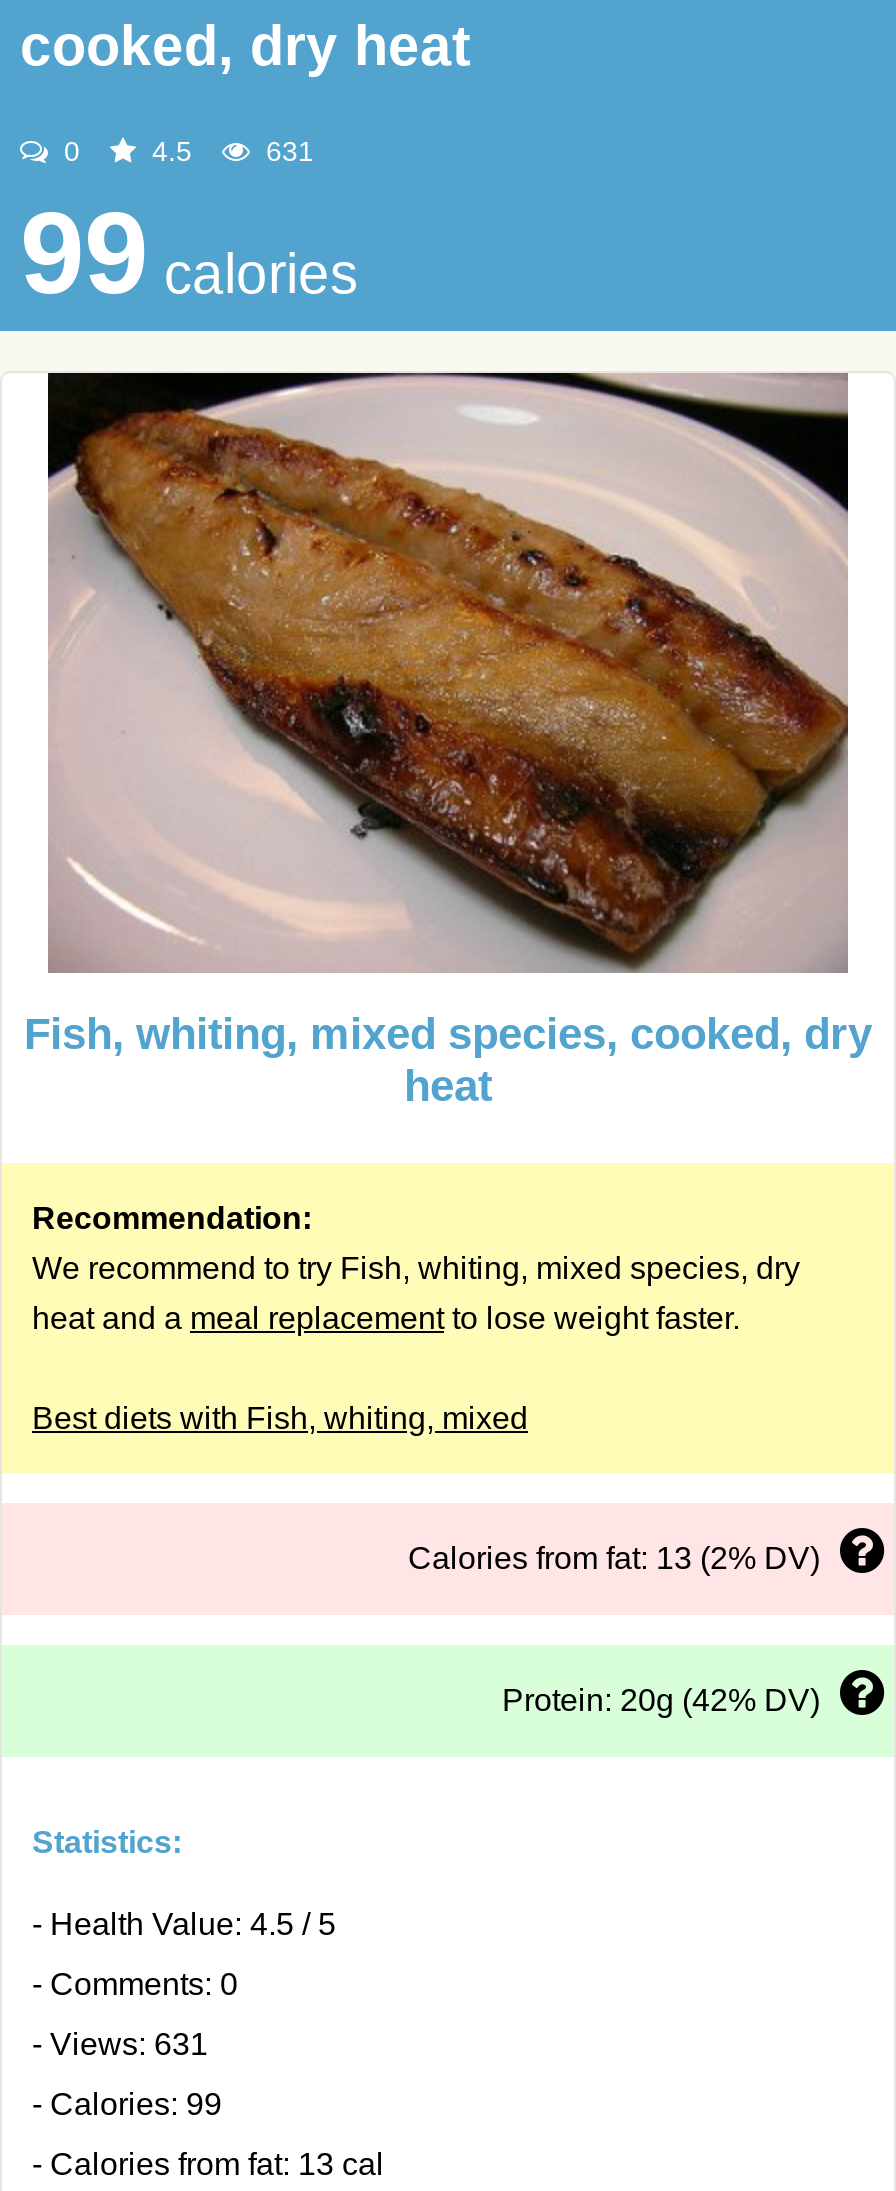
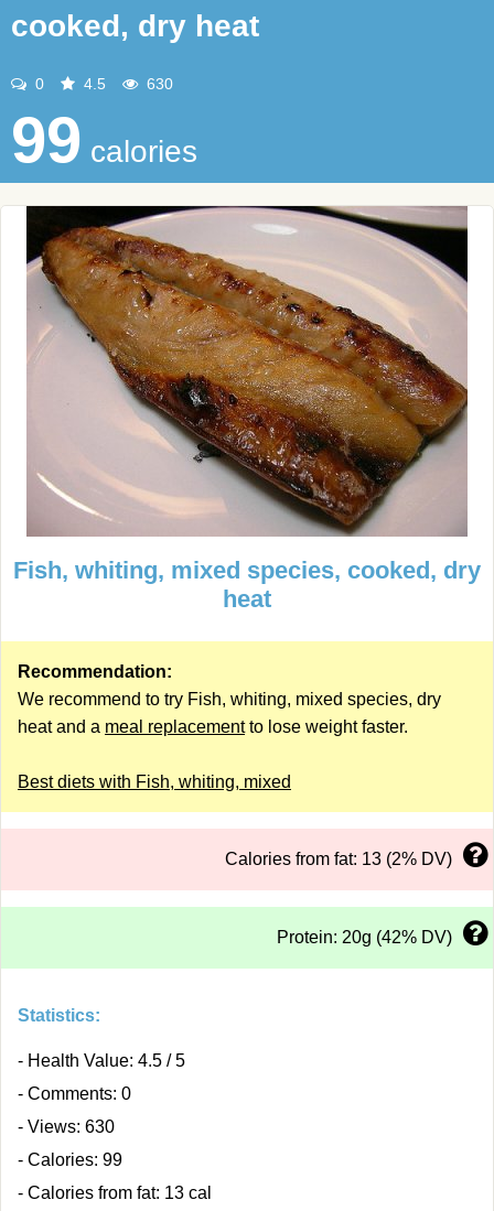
[258,135,314,167] 631 -> [142,75,173,93] 630
[32,2027,208,2061] - Views: 631 -> [18,1117,115,1136] - Views: 630

